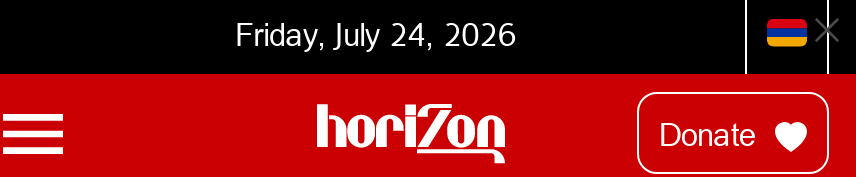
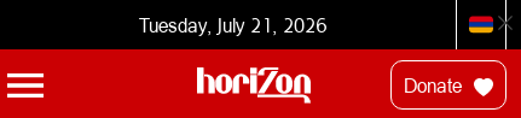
[235,13,515,51] Friday, July 24, 2026 -> [139,13,326,36] Tuesday, July 21, 2026

